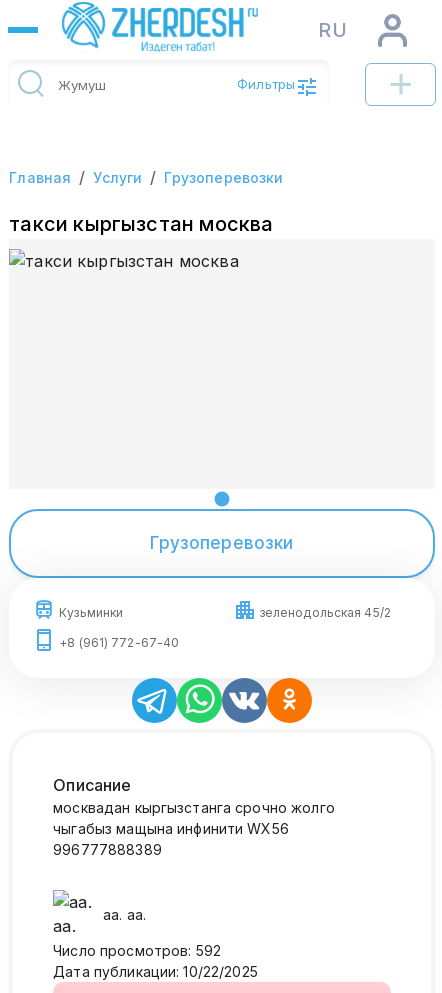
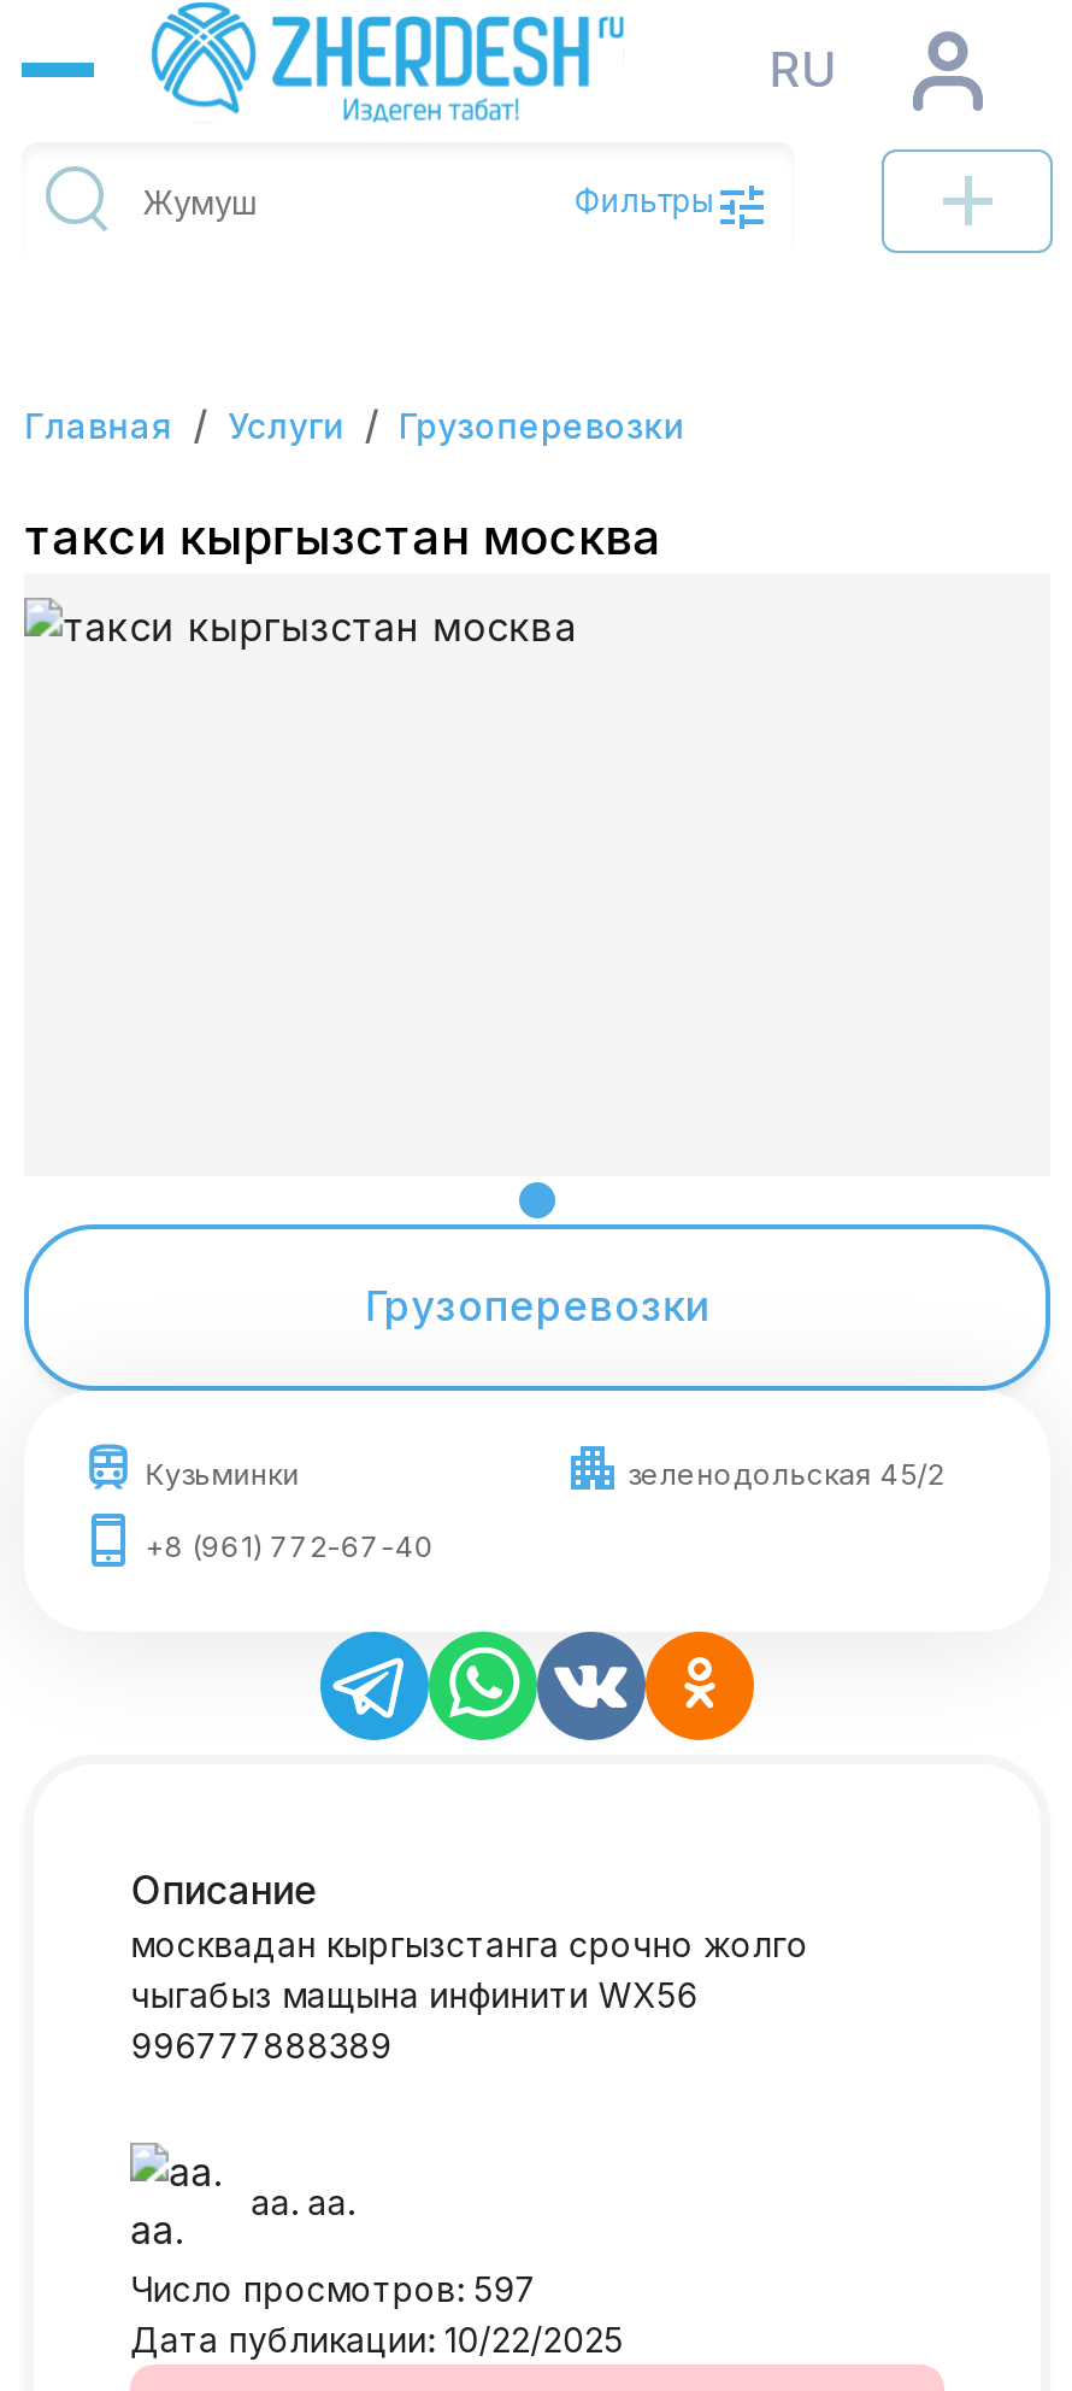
[53,942,221,959] Число просмотров: 592 -> [131,2267,537,2308] Число просмотров: 597

